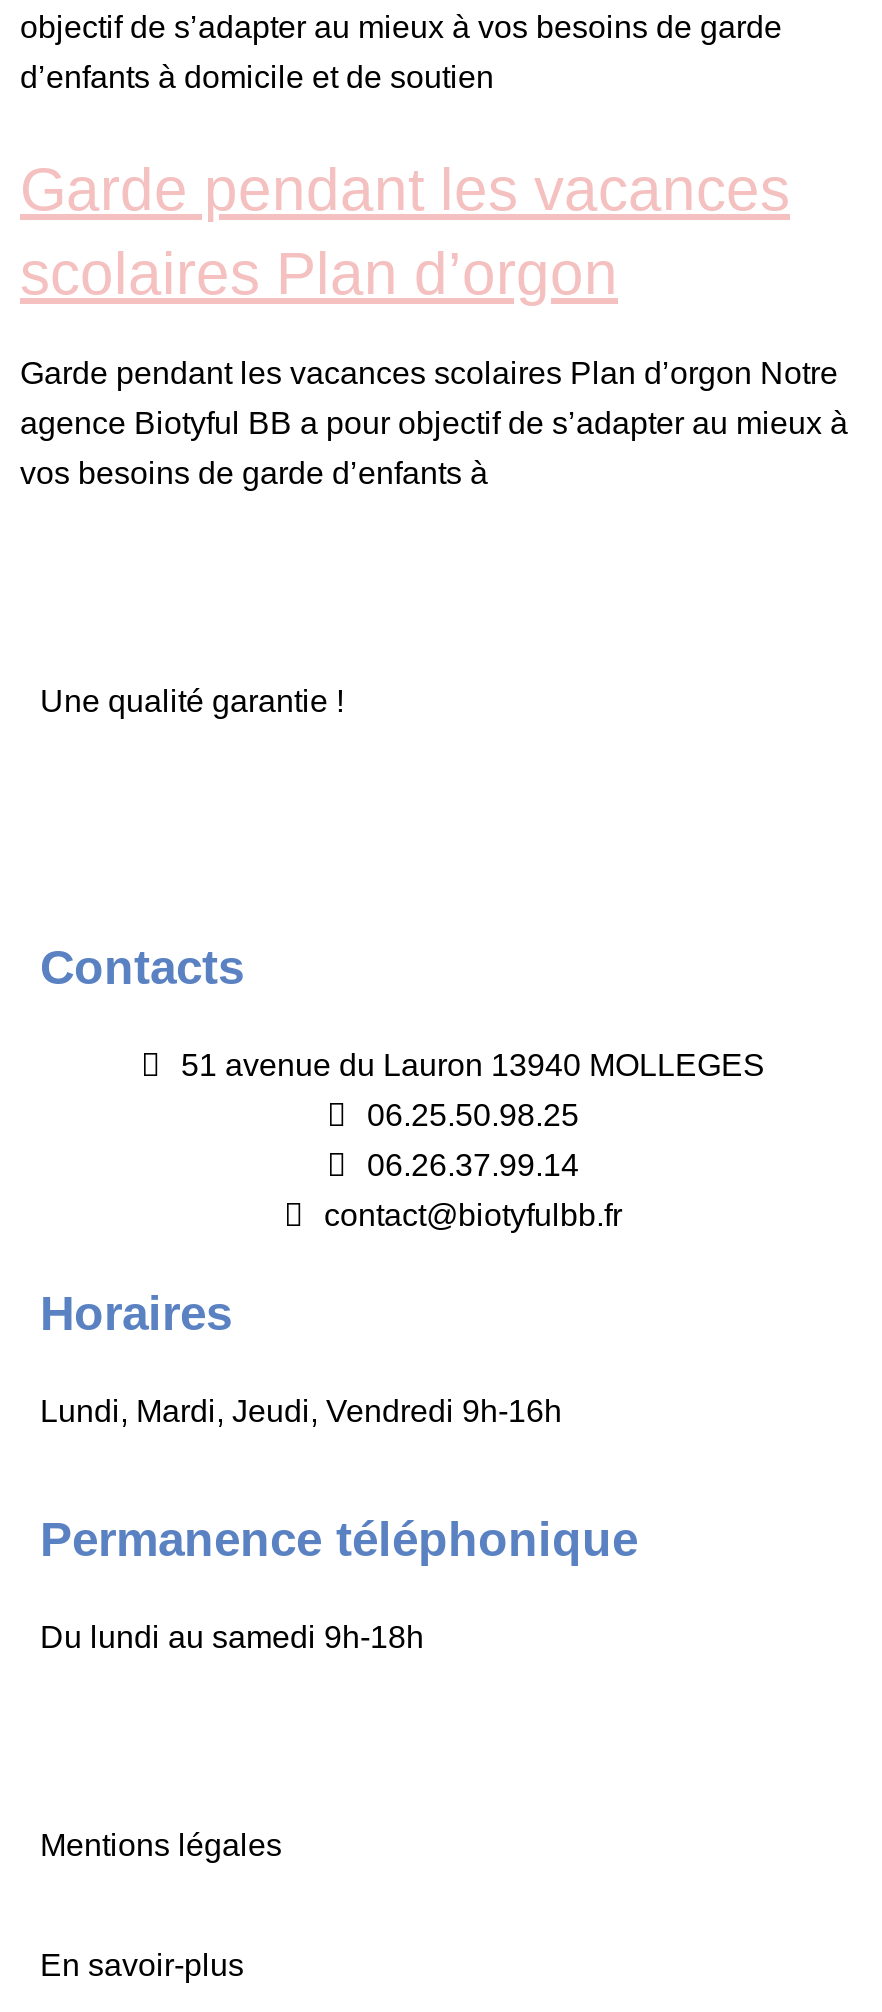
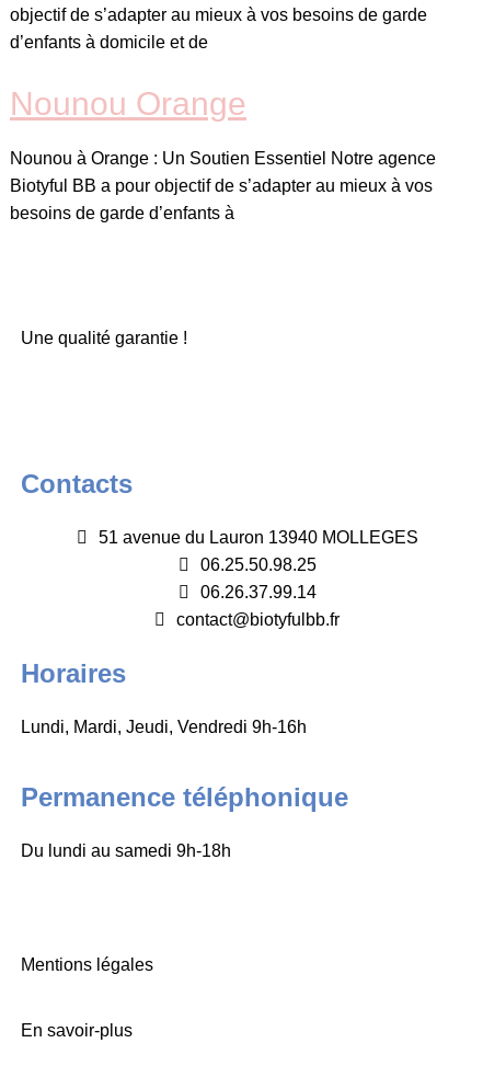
[20,61,494,95] d’enfants à domicile et de soutien -> [10,33,208,52] d’enfants à domicile et de
[20,155,790,305] Garde pendant les vacances | scolaires Plan d’orgon -> [10,85,246,121] Nounou Orange
[20,355,838,389] Garde pendant les vacances scolaires Plan d’orgon Notre -> [10,149,436,167] Nounou à Orange : Un Soutien Essentiel Notre agence
[20,405,848,439] agence Biotyful BB a pour objectif de s’adapter au mieux à -> [10,176,433,195] Biotyful BB a pour objectif de s’adapter au mieux à vos
[20,455,488,489] vos besoins de garde d’enfants à -> [10,203,234,222] besoins de garde d’enfants à

